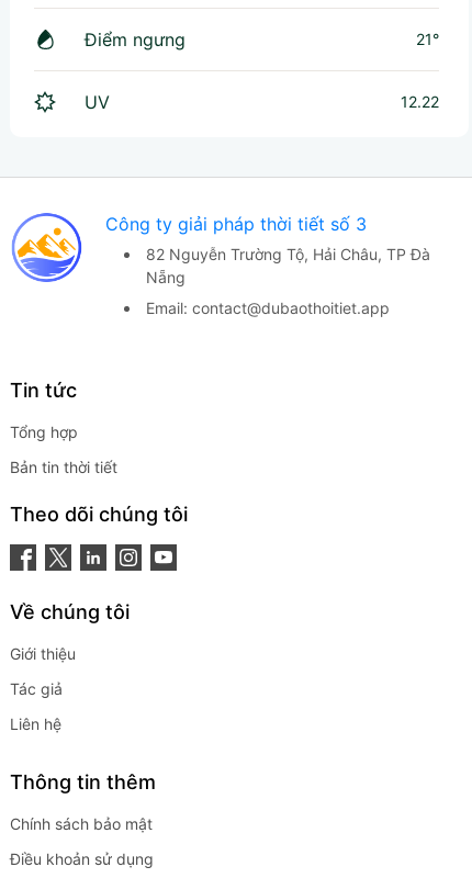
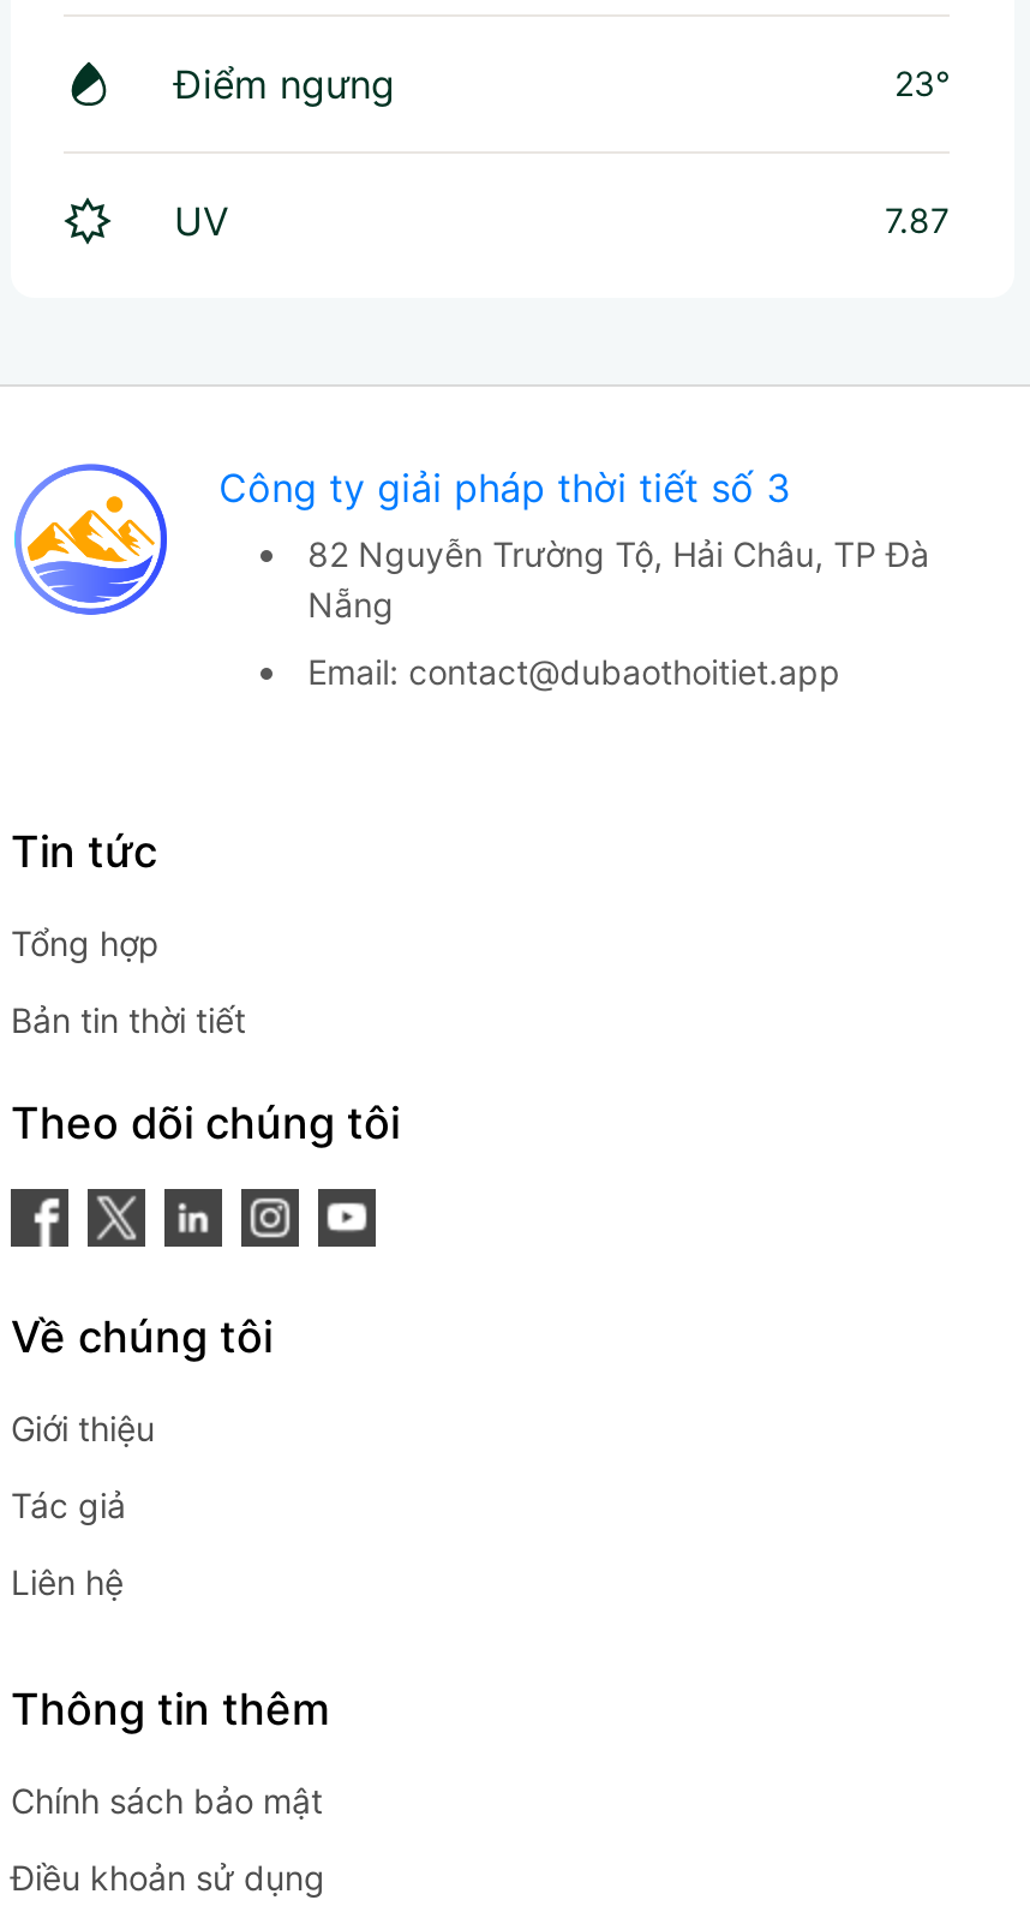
[416,30,439,48] 21° -> [894,62,950,103] 23°
[401,92,439,111] 12.22 -> [885,199,950,240] 7.87

